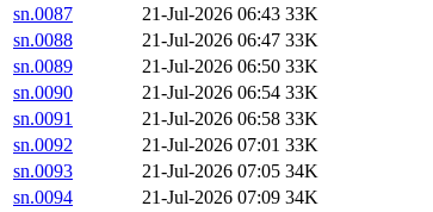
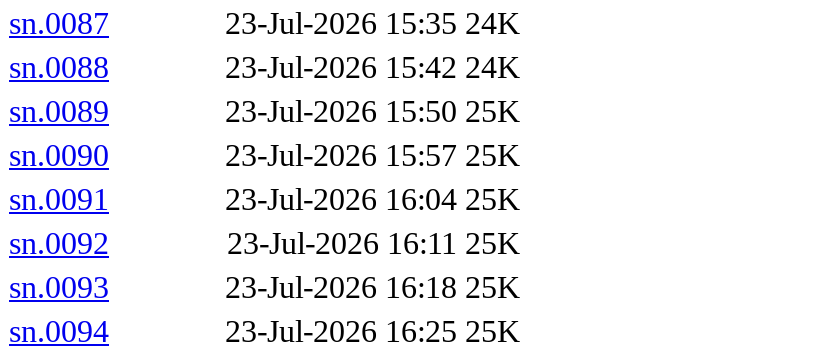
[142,4,318,24] 21-Jul-2026 06:43 33K -> [225,7,521,41] 23-Jul-2026 15:35 24K
[142,30,318,50] 21-Jul-2026 06:47 33K -> [225,51,521,85] 23-Jul-2026 15:42 24K
[142,56,318,77] 21-Jul-2026 06:50 33K -> [225,95,521,129] 23-Jul-2026 15:50 25K
[142,83,318,103] 21-Jul-2026 06:54 33K -> [225,139,521,173] 23-Jul-2026 15:57 25K
[142,109,318,129] 21-Jul-2026 06:58 33K -> [225,183,521,217] 23-Jul-2026 16:04 25K
[142,135,318,155] 21-Jul-2026 07:01 33K -> [227,227,521,261] 23-Jul-2026 16:11 25K
[142,161,318,182] 21-Jul-2026 07:05 34K -> [225,271,521,305] 23-Jul-2026 16:18 25K
[142,187,318,208] 21-Jul-2026 07:09 34K -> [225,315,521,349] 23-Jul-2026 16:25 25K

